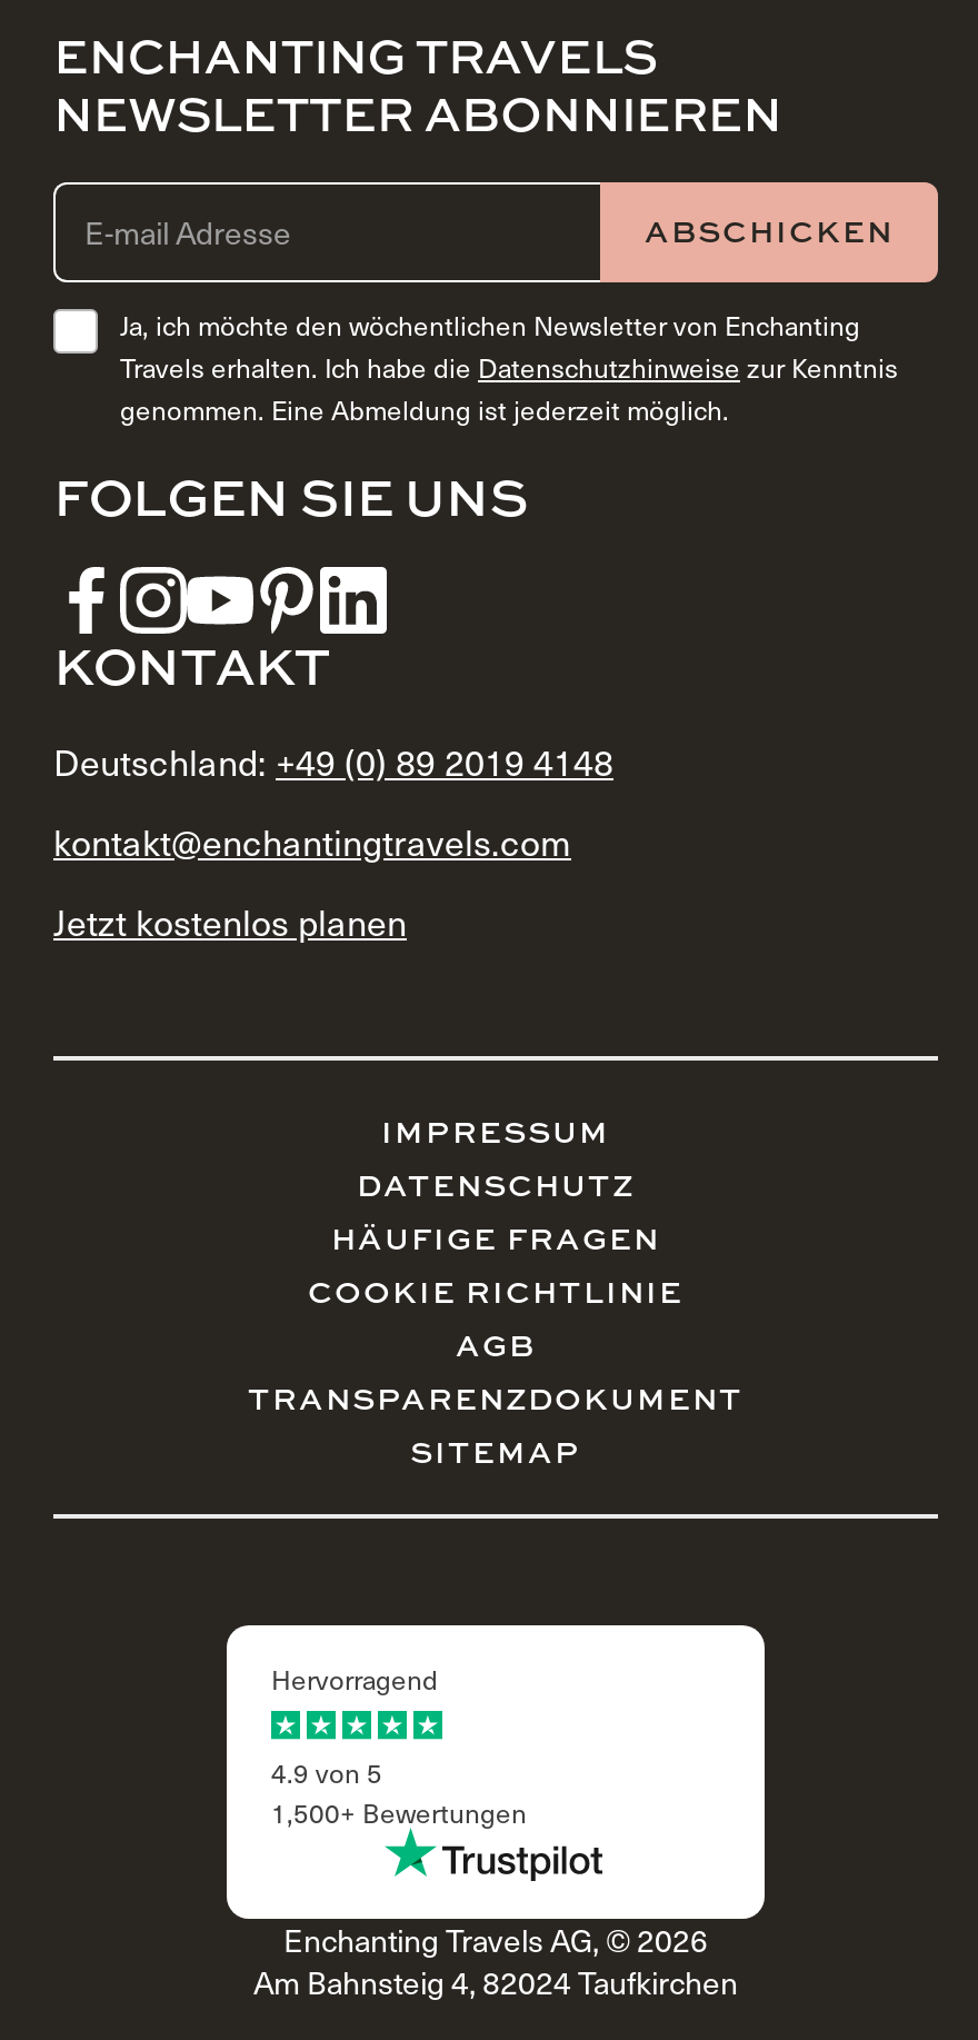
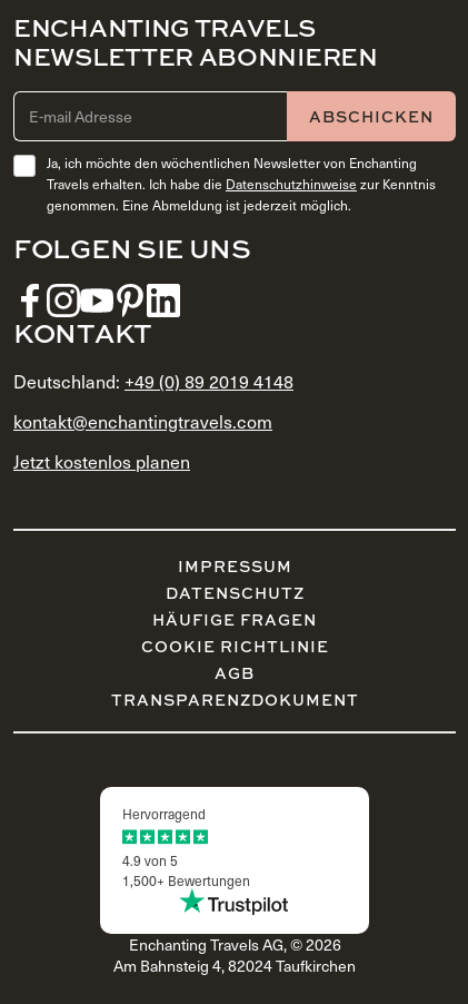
[410,1429,581,1472] SITEMAP -> none

